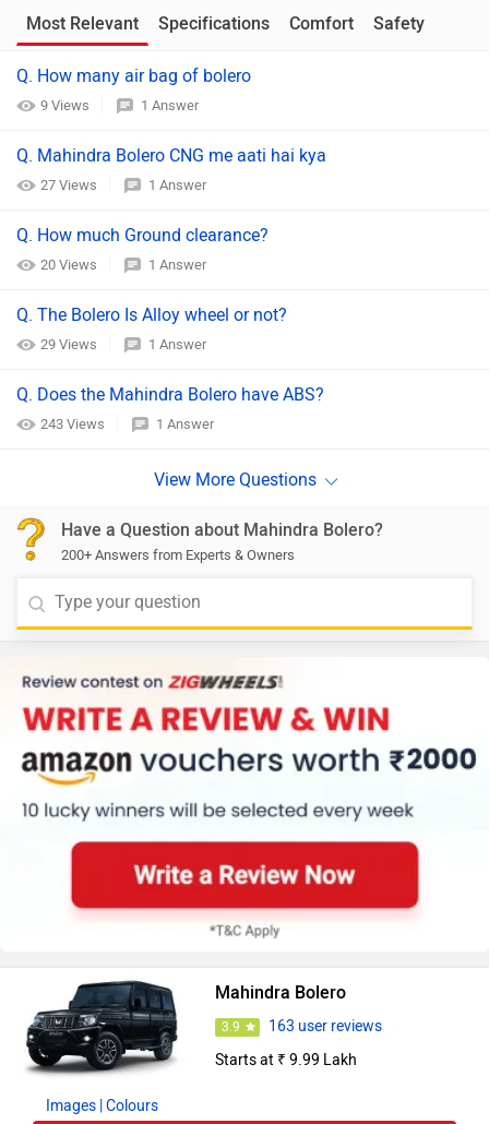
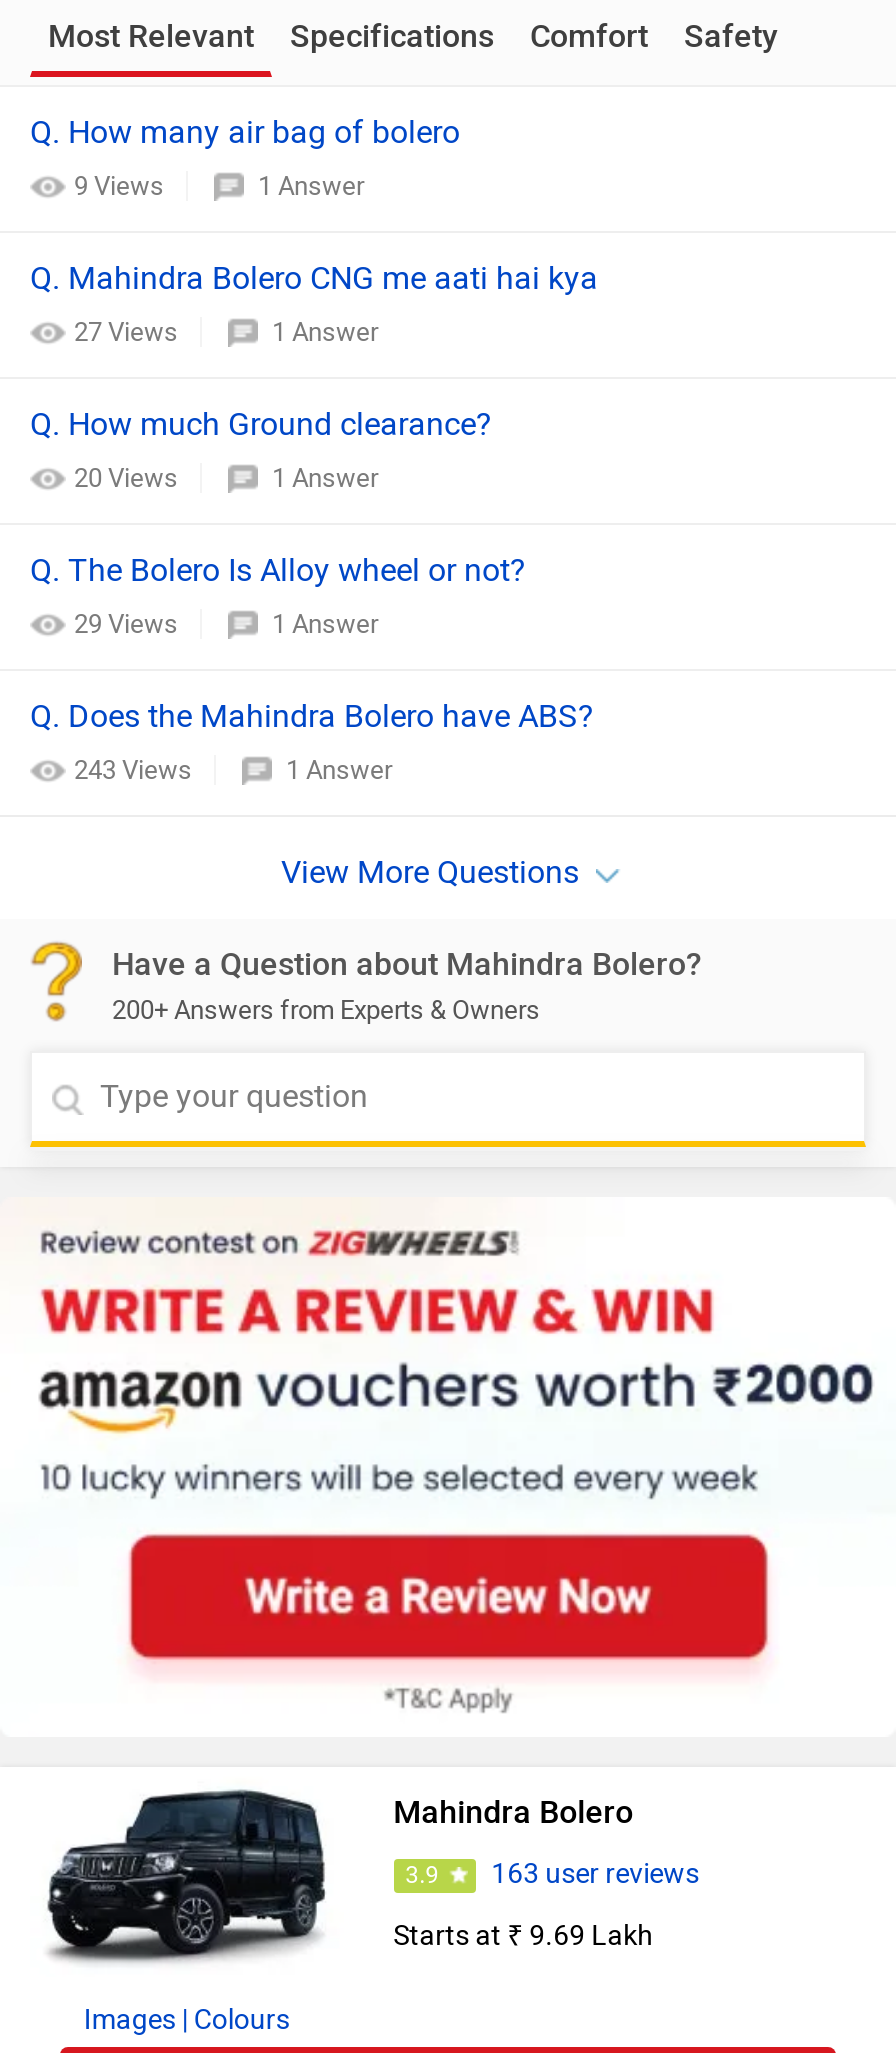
[215,1051,357,1070] Starts at ₹ 9.99 Lakh -> [393,1919,653,1953] Starts at ₹ 9.69 Lakh

